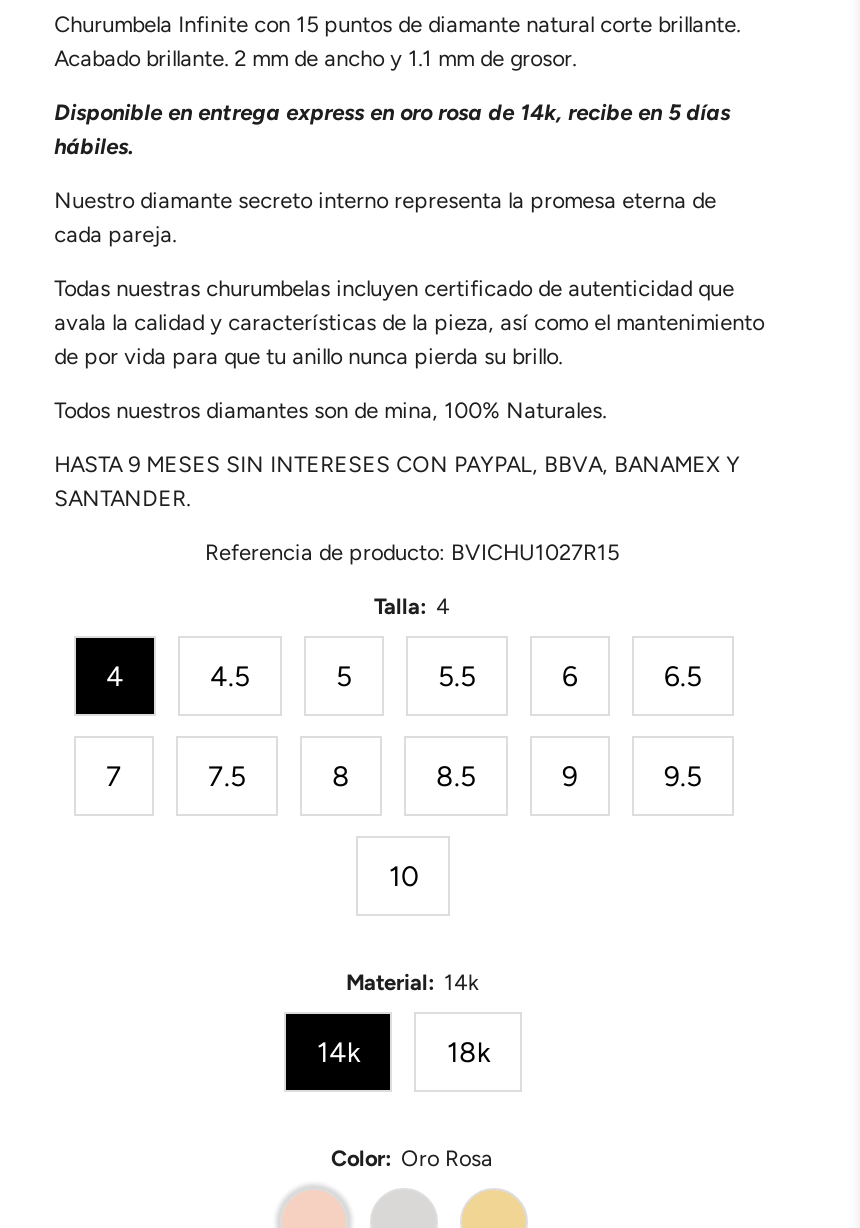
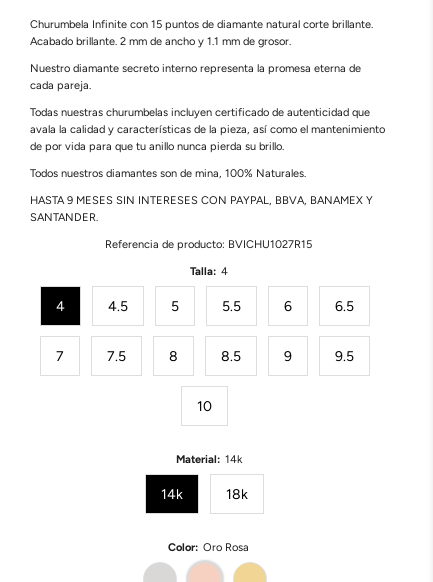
[54,99,730,159] Disponible en entrega express en oro rosa de 14k, recibe en 5 días | hábiles. -> none

